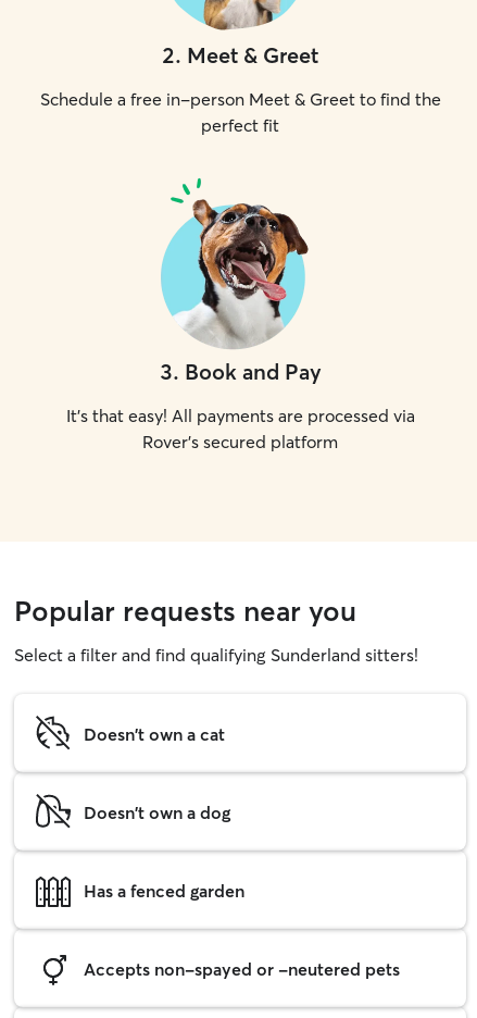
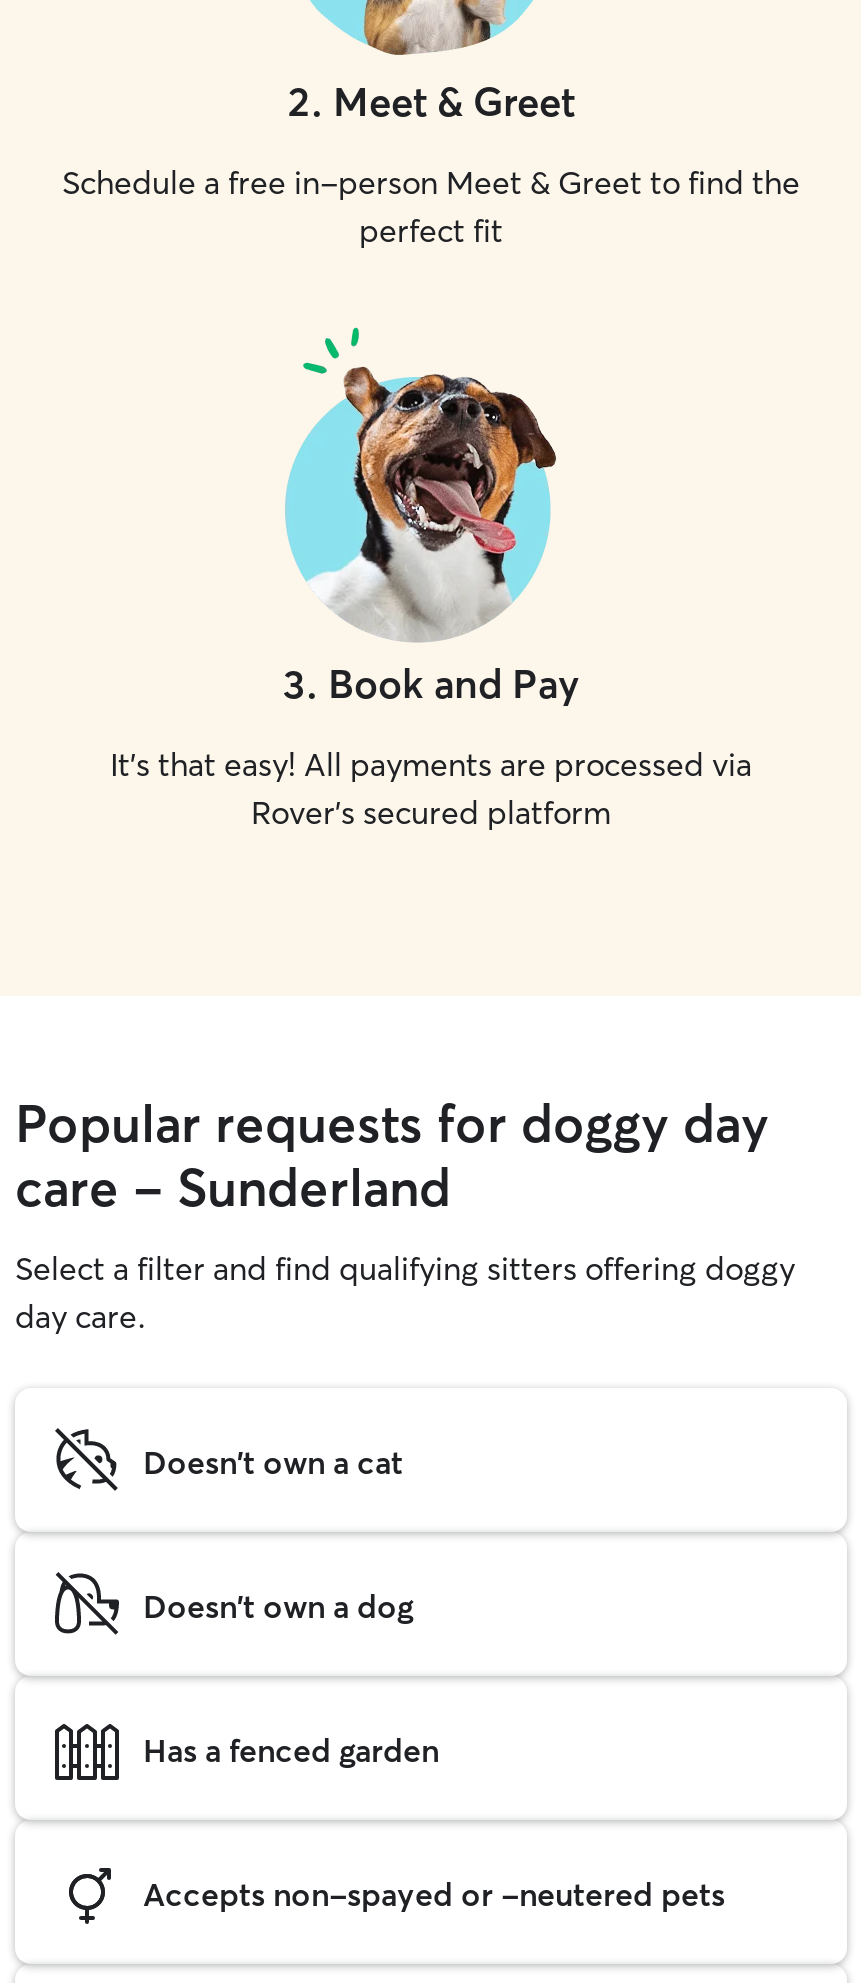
[14,594,418,666] Popular requests near you | Select a filter and find qualifying Sunderland sitters! -> [15,1092,795,1336] Popular requests for doggy day | care - Sunderland | Select a filter and find qualifying sitters offering doggy | day care.

